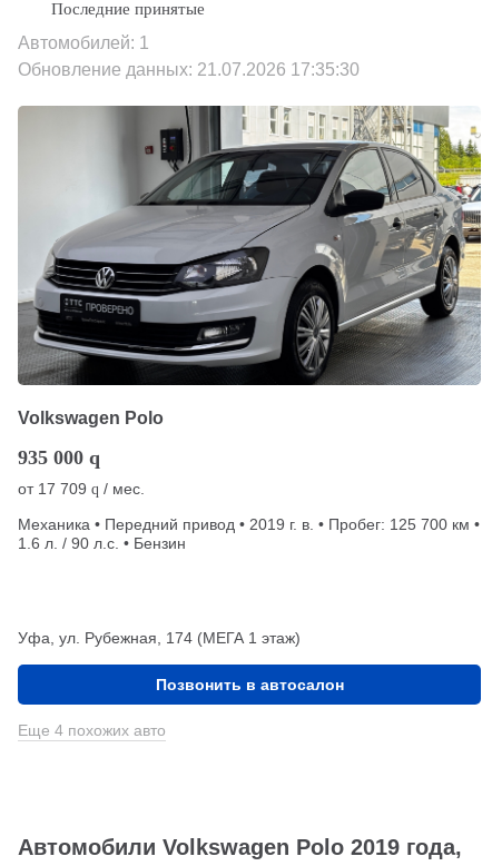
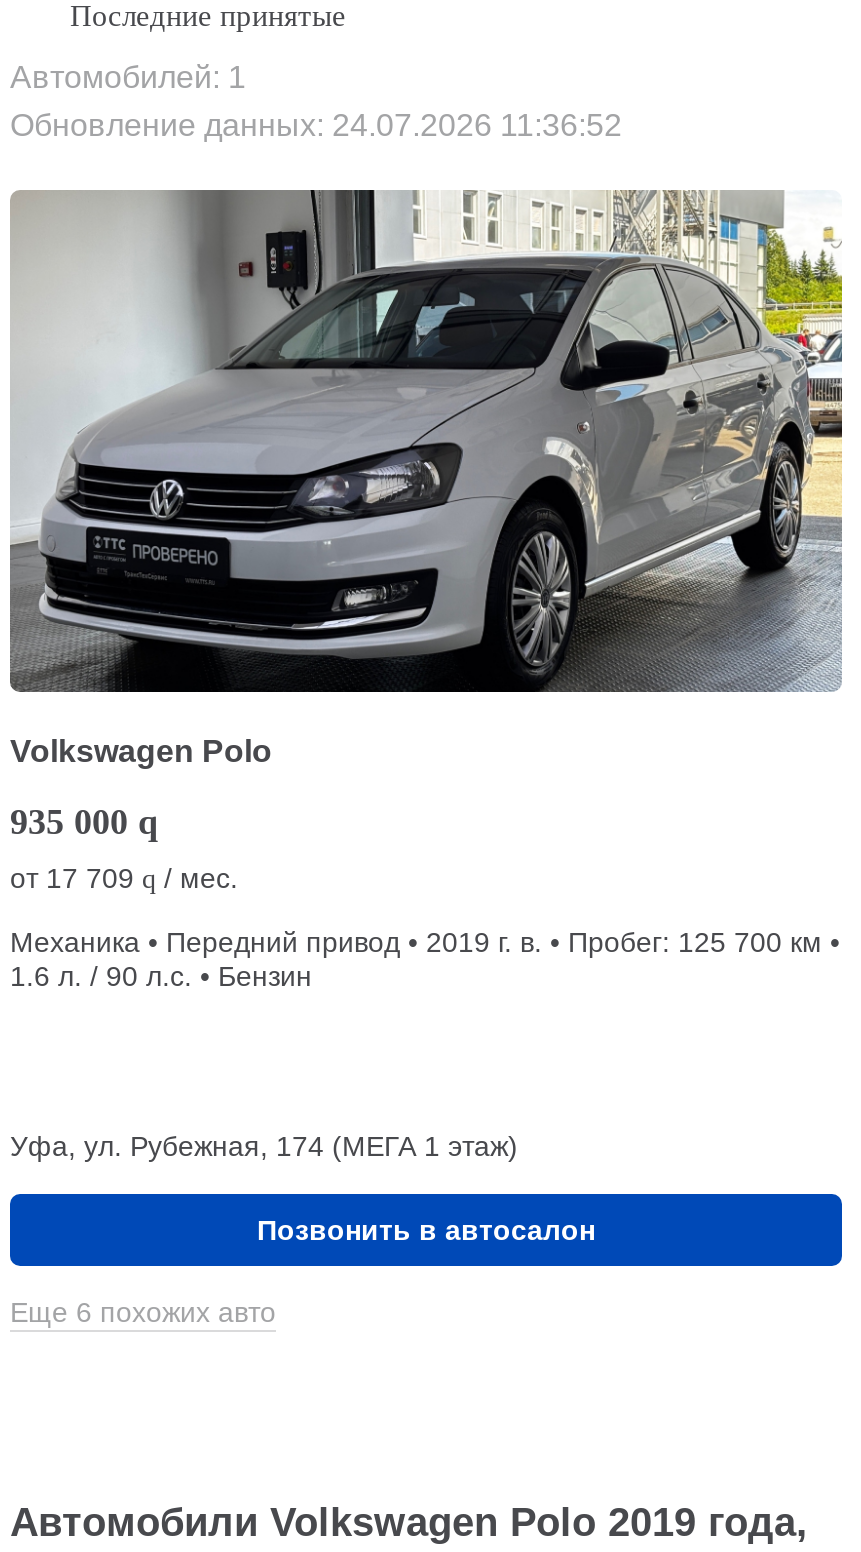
[18,60,360,79] Обновление данных: 21.07.2026 17:35:30 -> [10,108,622,142] Обновление данных: 24.07.2026 11:36:52
[18,721,166,739] Еще 4 похожих авто -> [10,1296,276,1328] Еще 6 похожих авто

